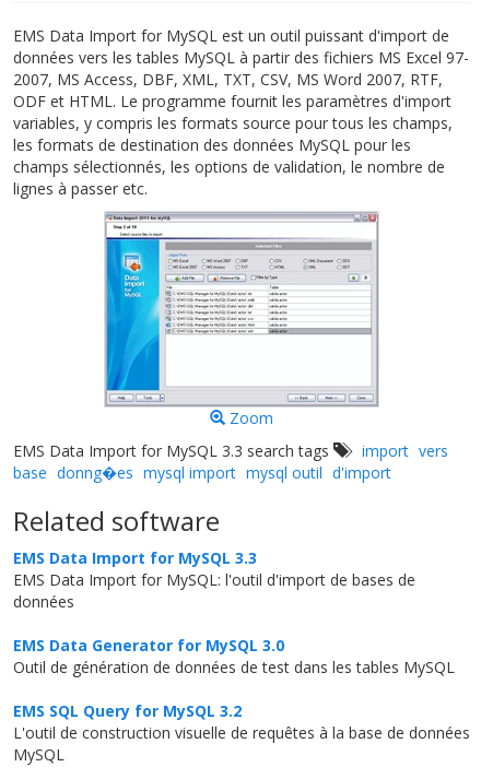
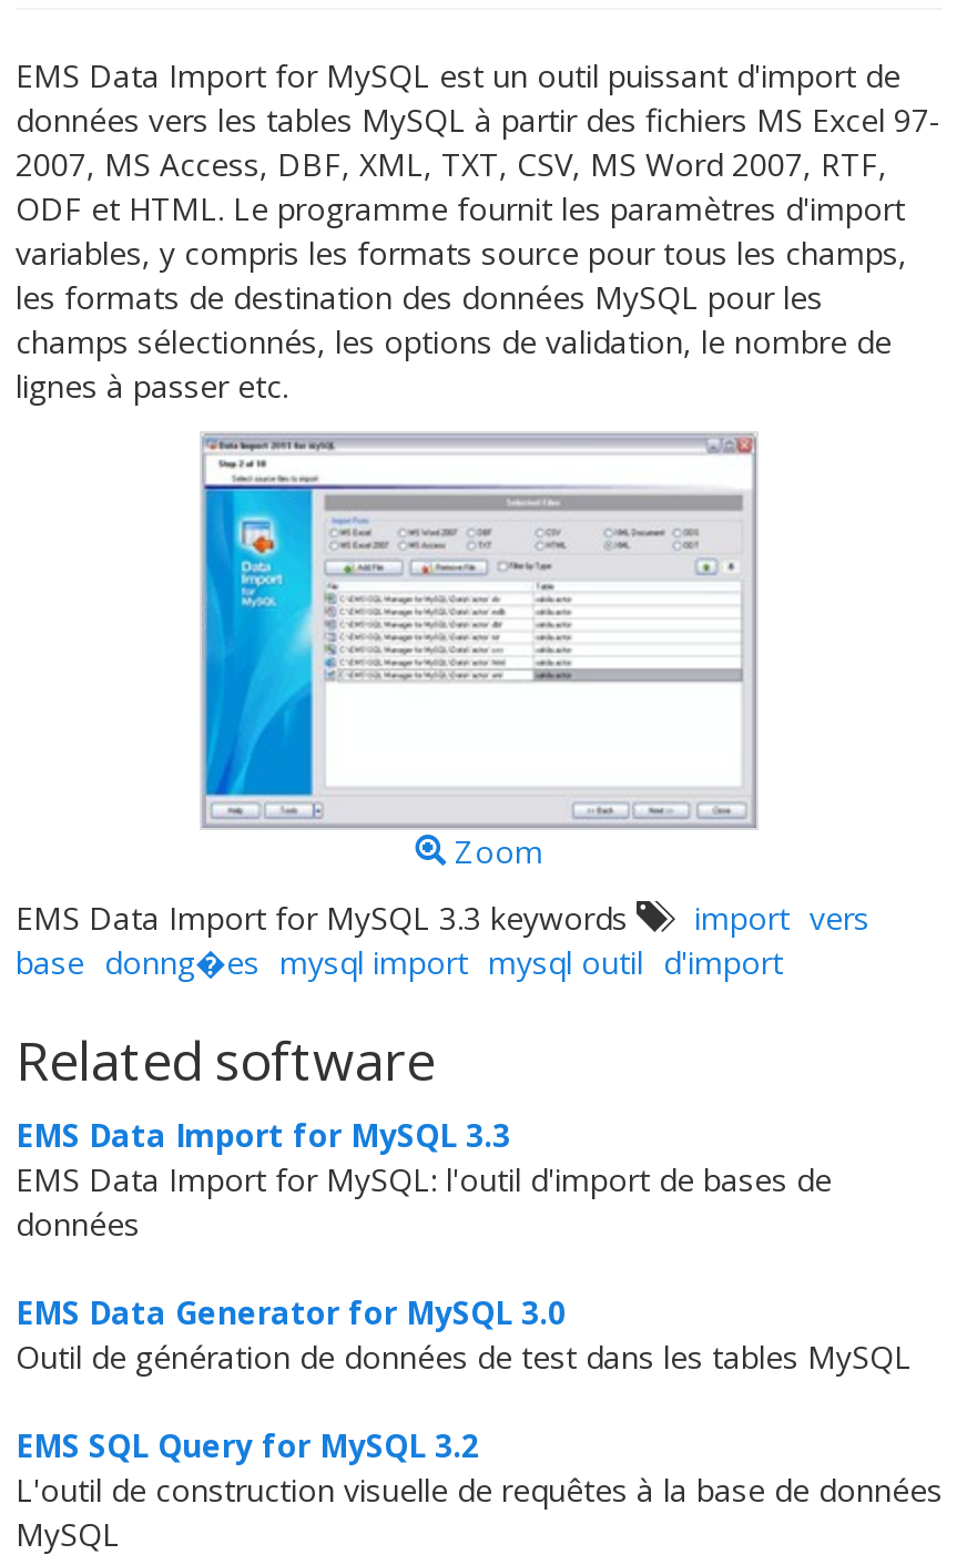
[13,440,333,461] EMS Data Import for MySQL 3.3 search tags -> [16,897,637,939] EMS Data Import for MySQL 3.3 keywords

